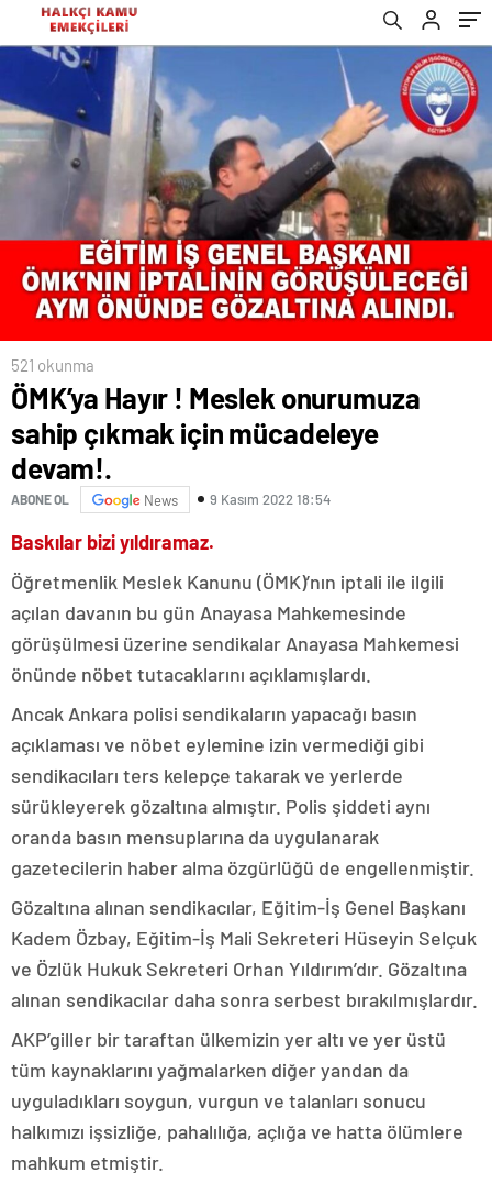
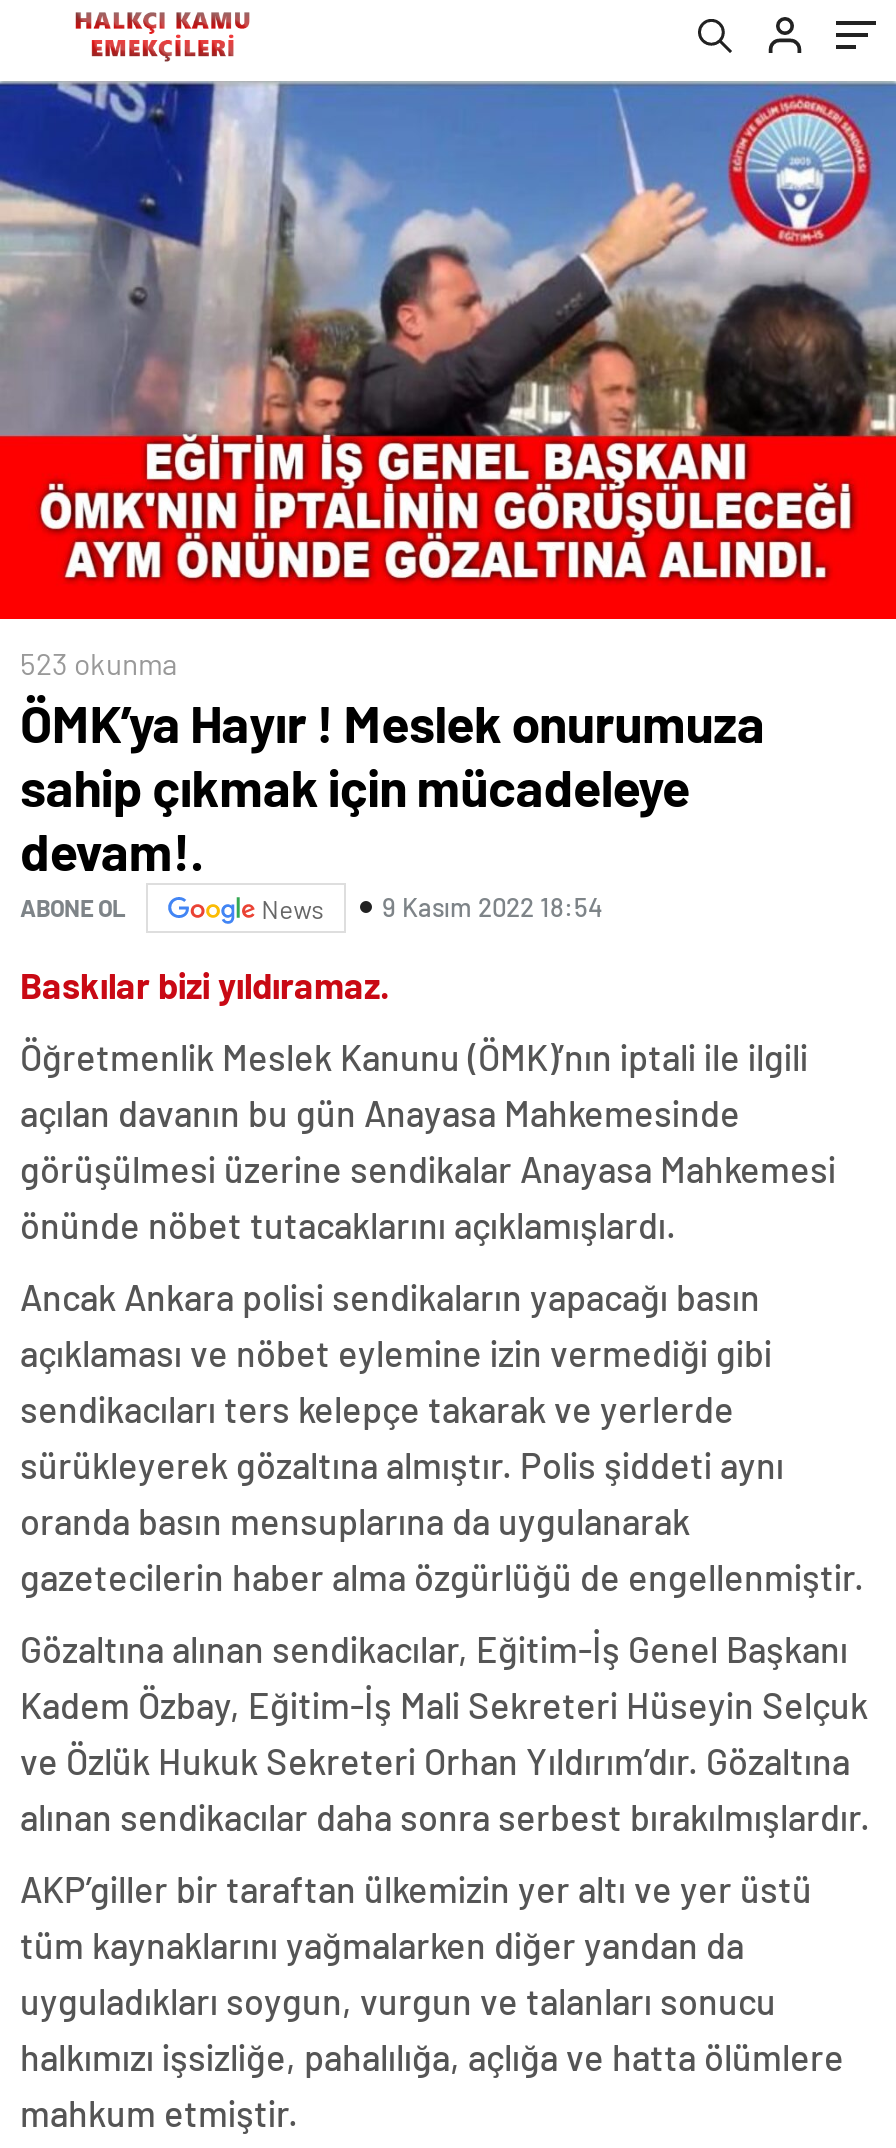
[11,355,94,375] 521 okunma -> [20,644,178,680] 523 okunma

